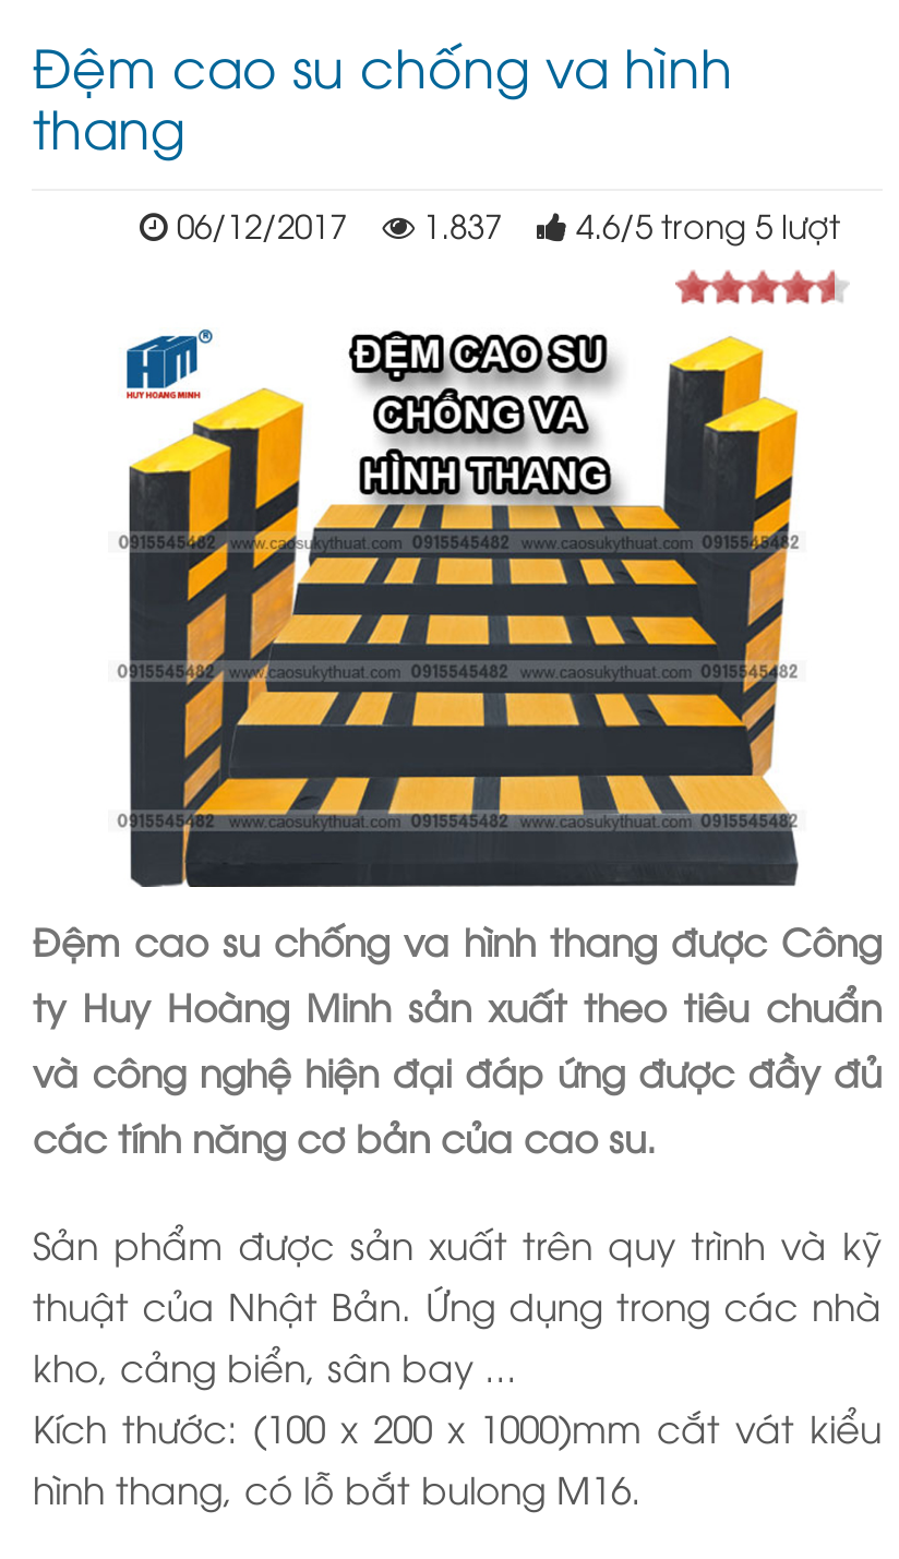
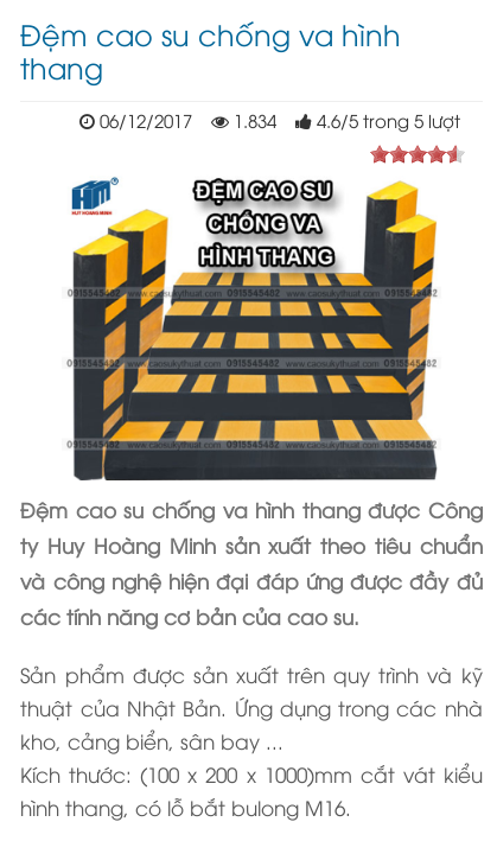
[168,202,840,245] 06/12/2017 1.837 4.6/5 trong 5 lượt -> [94,108,460,132] 06/12/2017 1.834 4.6/5 trong 5 lượt

